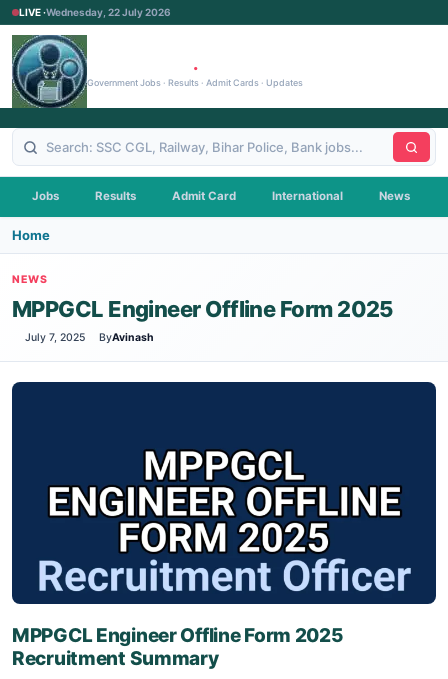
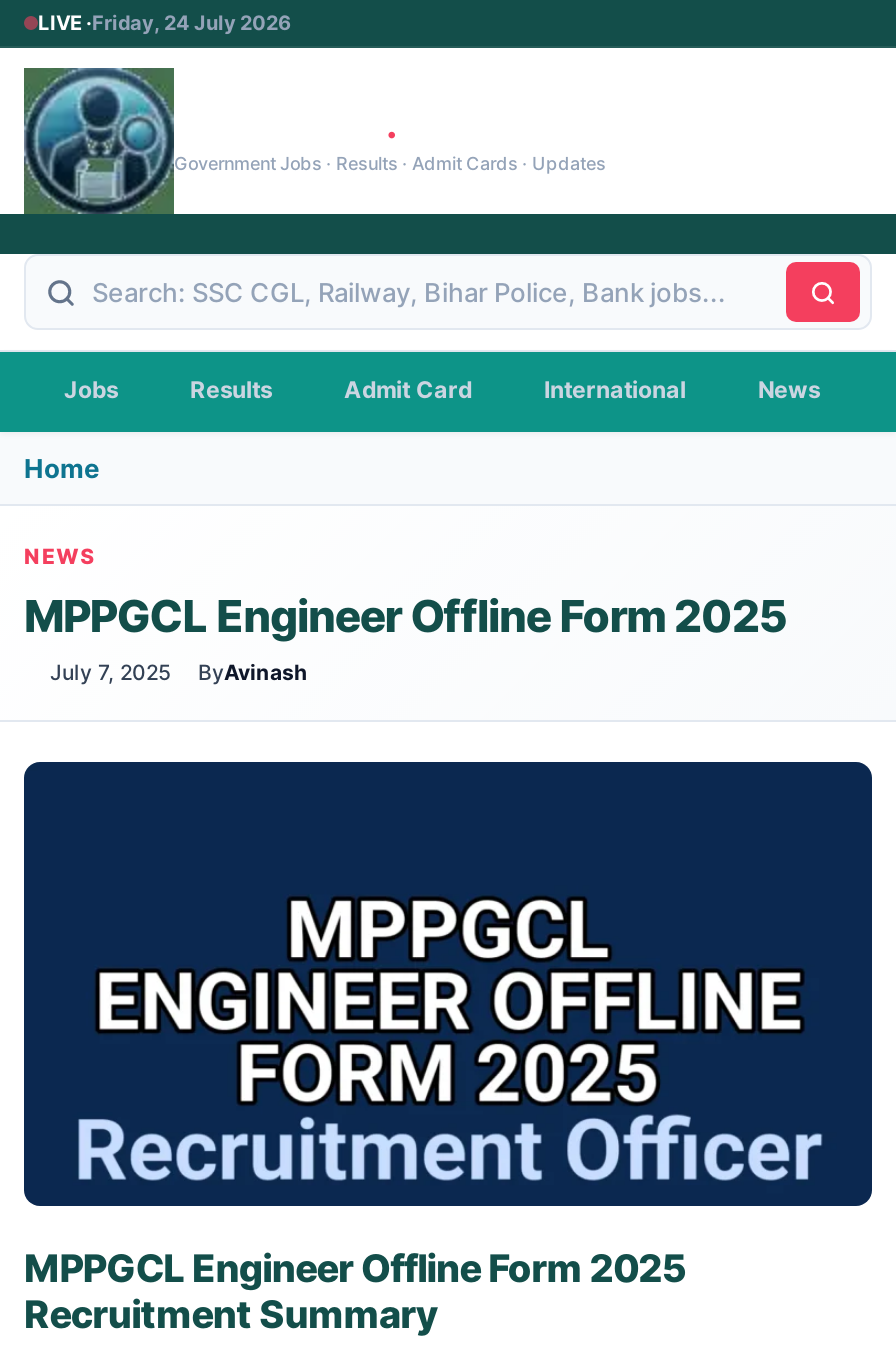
[19,6,171,18] LIVE · Wednesday, 22 July 2026 -> [38,10,292,34] LIVE · Friday, 24 July 2026

